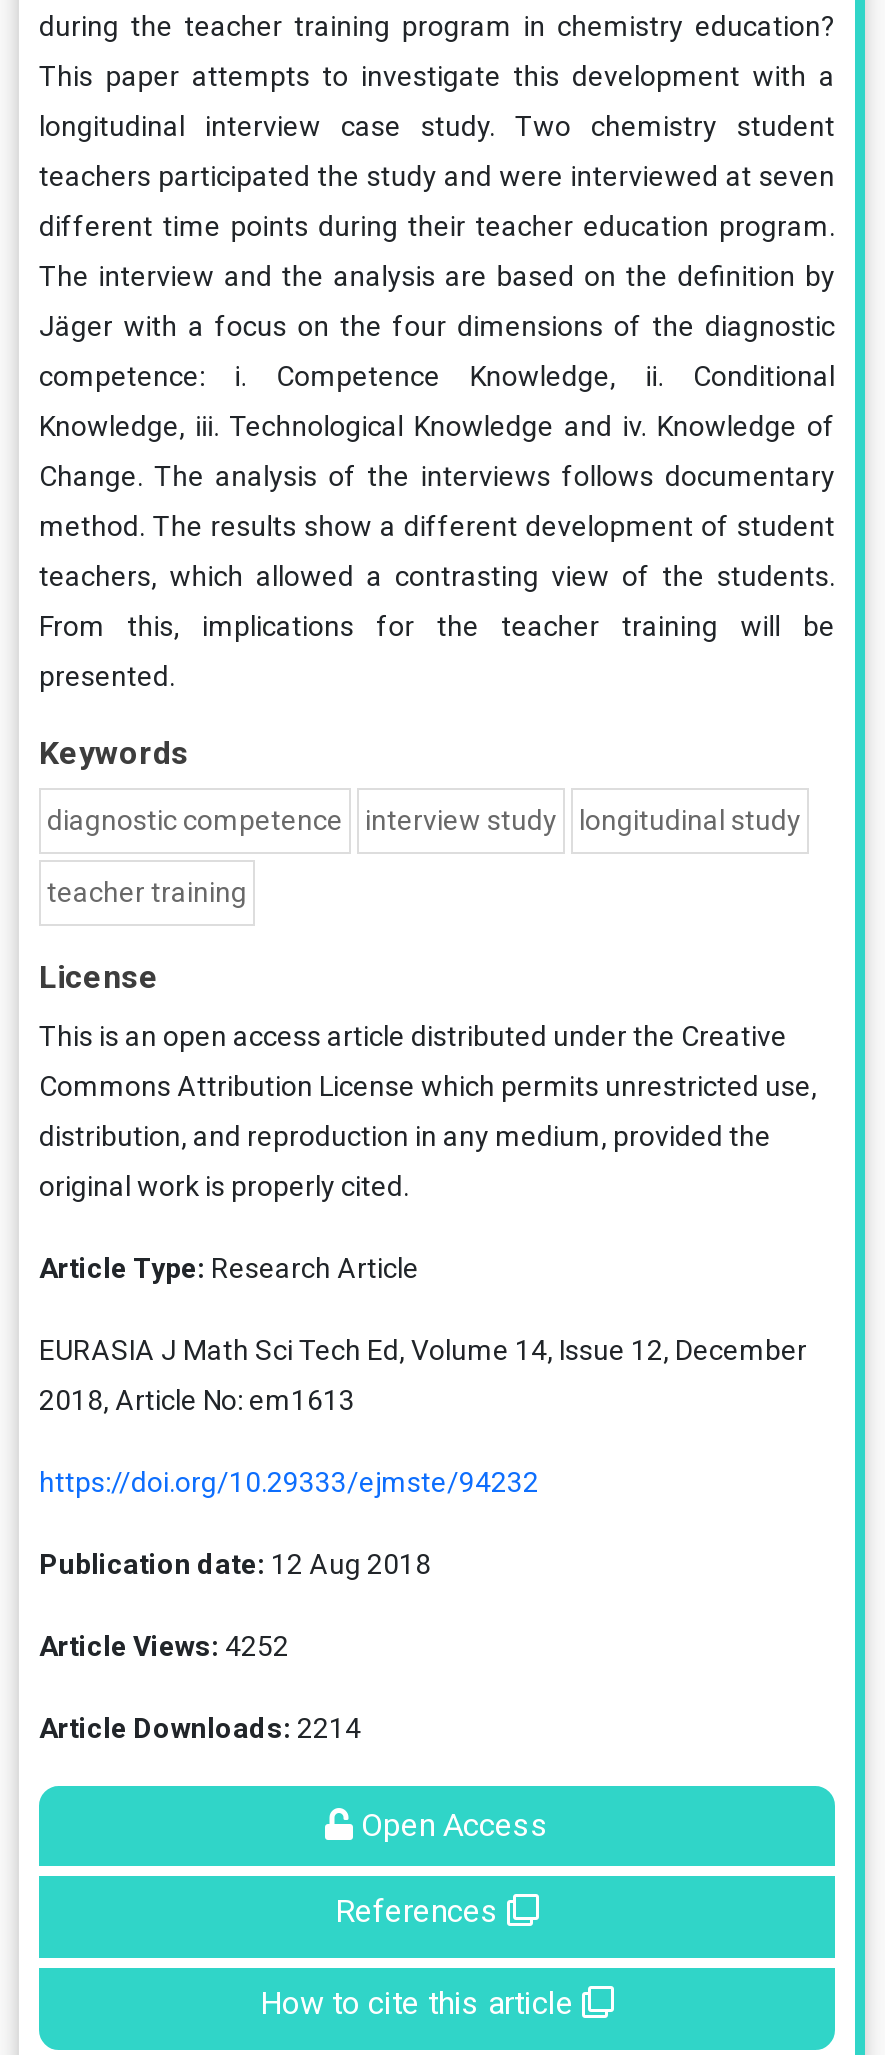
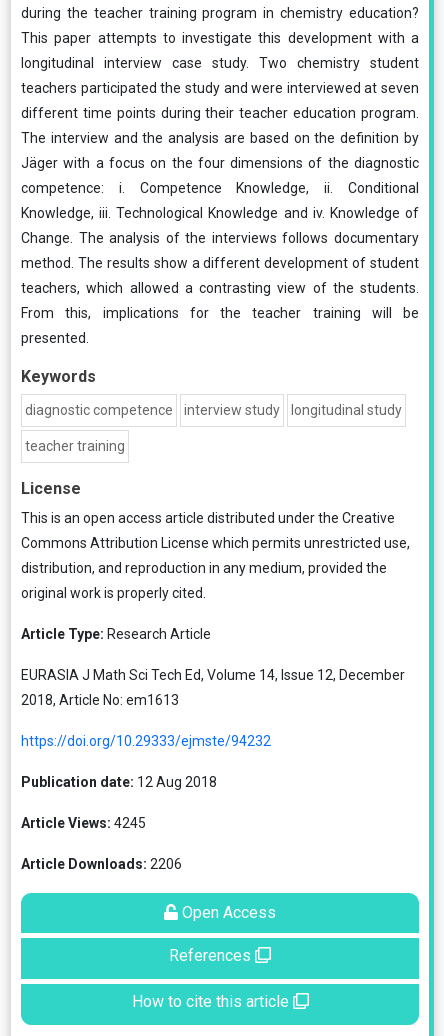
[39,1630,289,1662] Article Views: 4252 -> [21,815,146,831] Article Views: 4245
[39,1712,361,1744] Article Downloads: 2214 -> [21,856,182,872] Article Downloads: 2206

